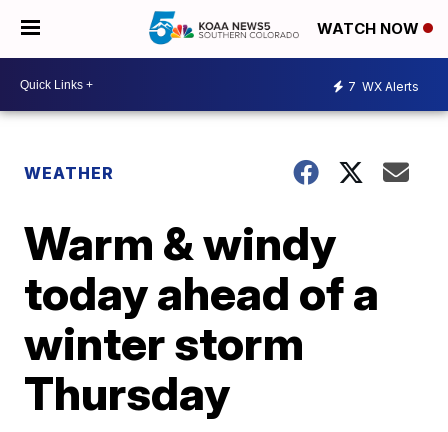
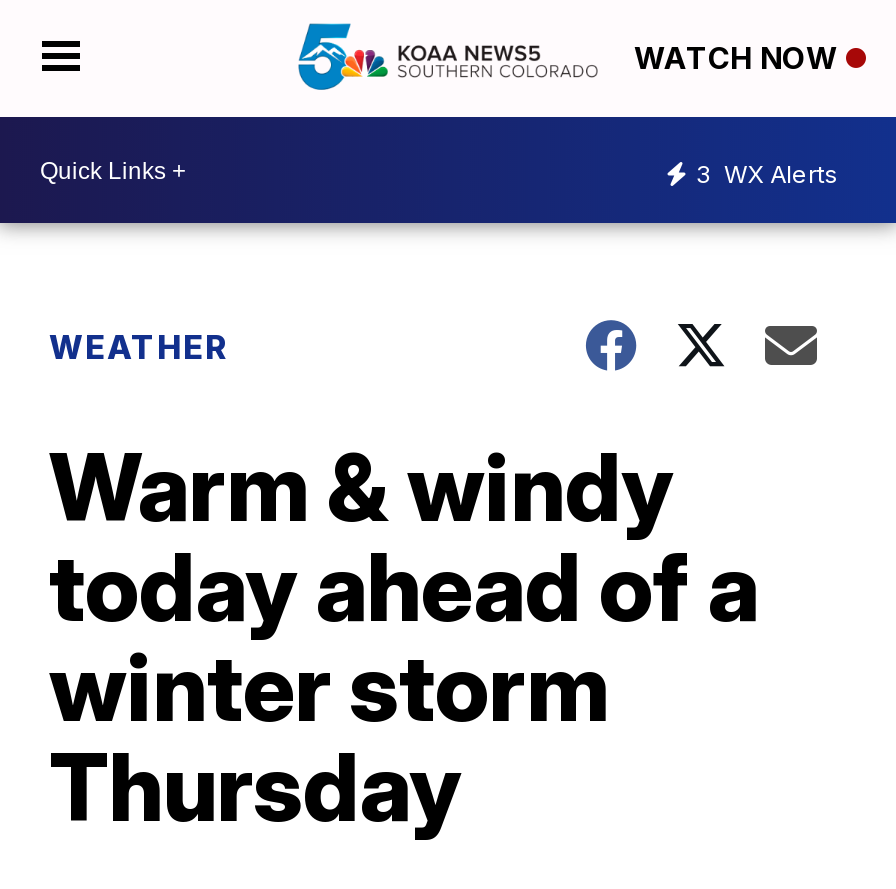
[348,78,419,93] 7 WX Alerts -> [696,158,838,188] 3 WX Alerts

